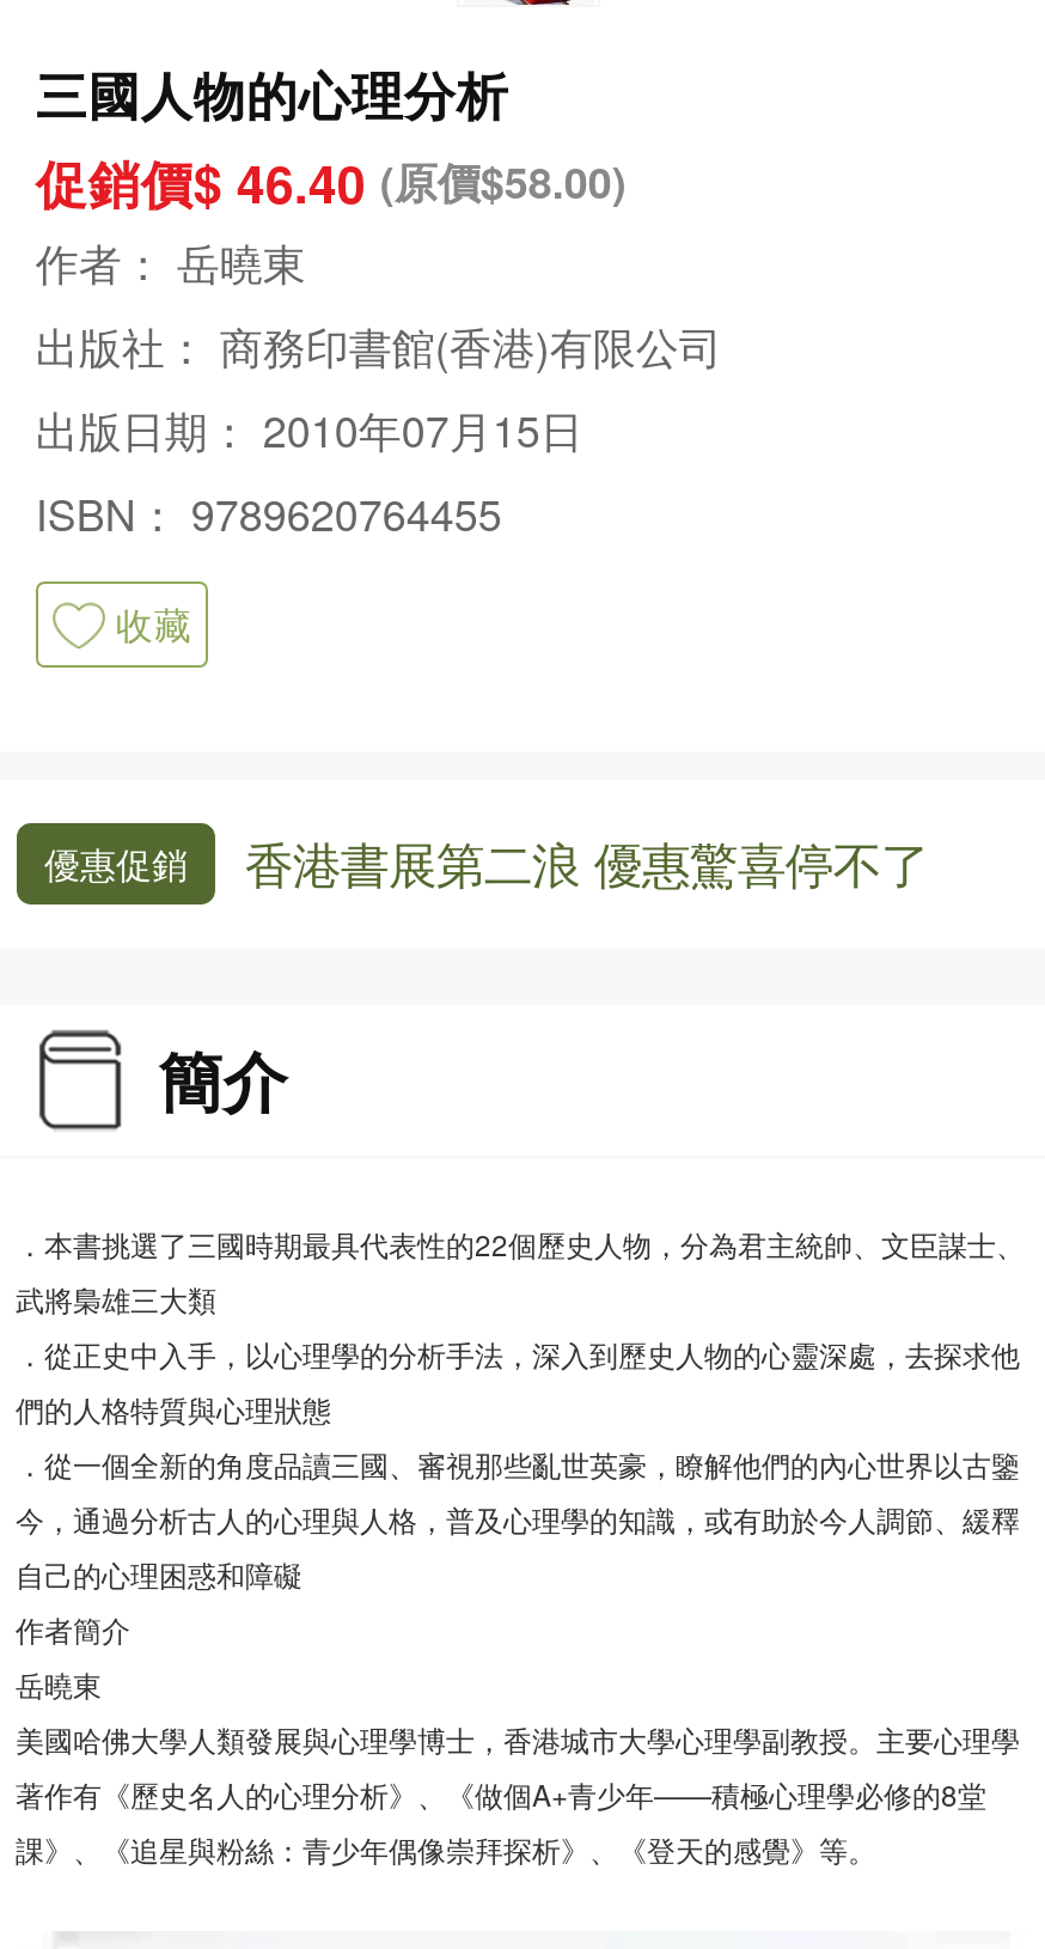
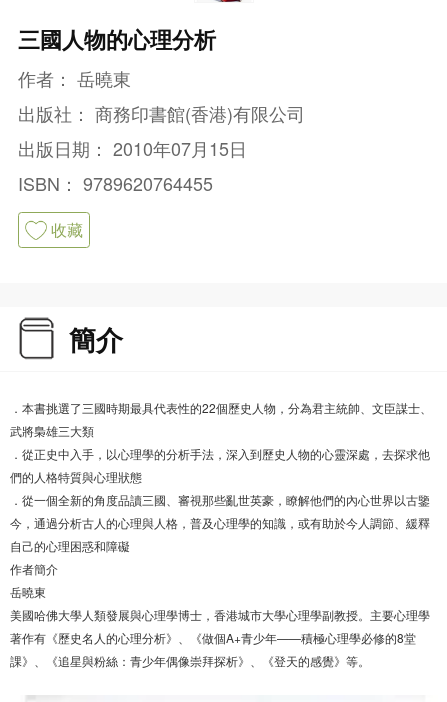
[36,147,626,221] 促銷價$ 46.40 (原價$58.00) -> none
[44,828,929,898] 優惠促銷 | 香港書展第二浪 優惠驚喜停不了 -> none

